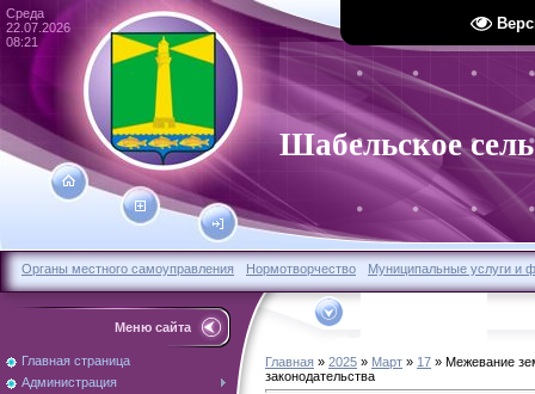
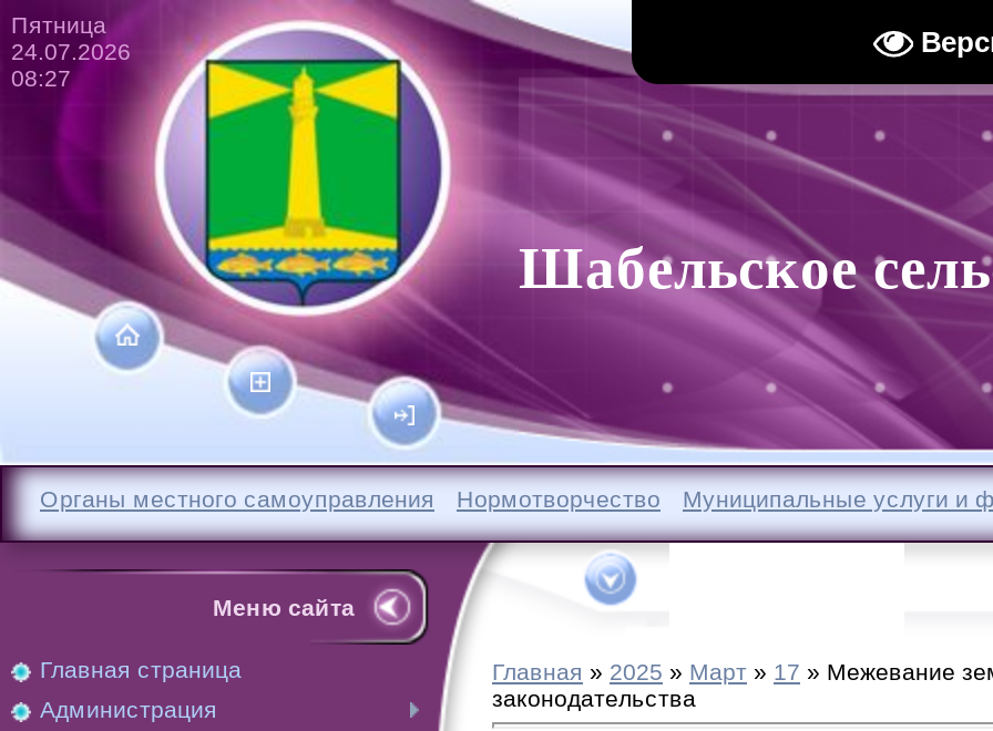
[6,6,70,49] Среда | 22.07.2026 | 08:21 -> [11,11,131,91] Пятница | 24.07.2026 | 08:27

